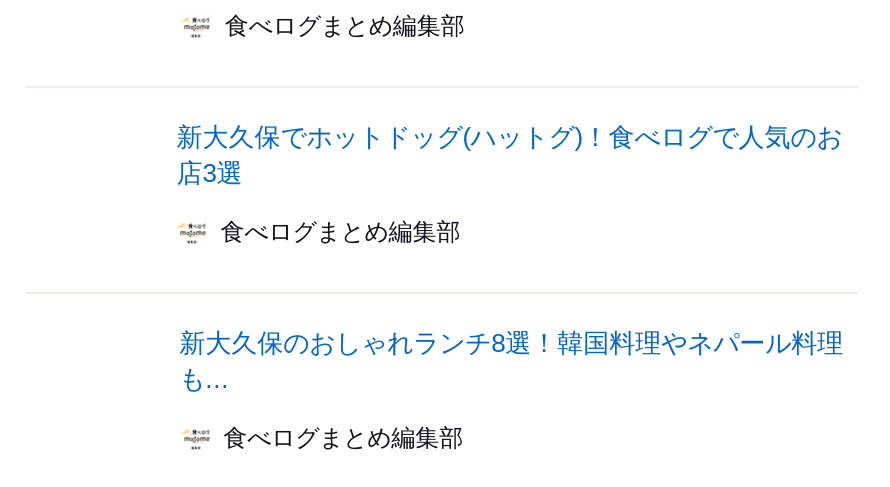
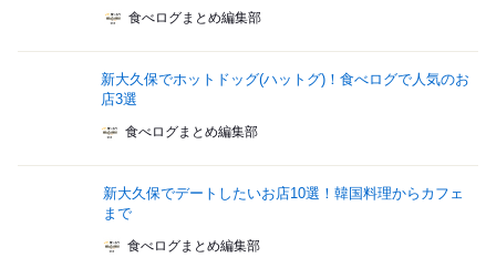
[179,329,843,395] 新大久保のおしゃれランチ8選！韓国料理やネパール料理 | も... -> [103,185,464,222] 新大久保でデートしたいお店10選！韓国料理からカフェ | まで

